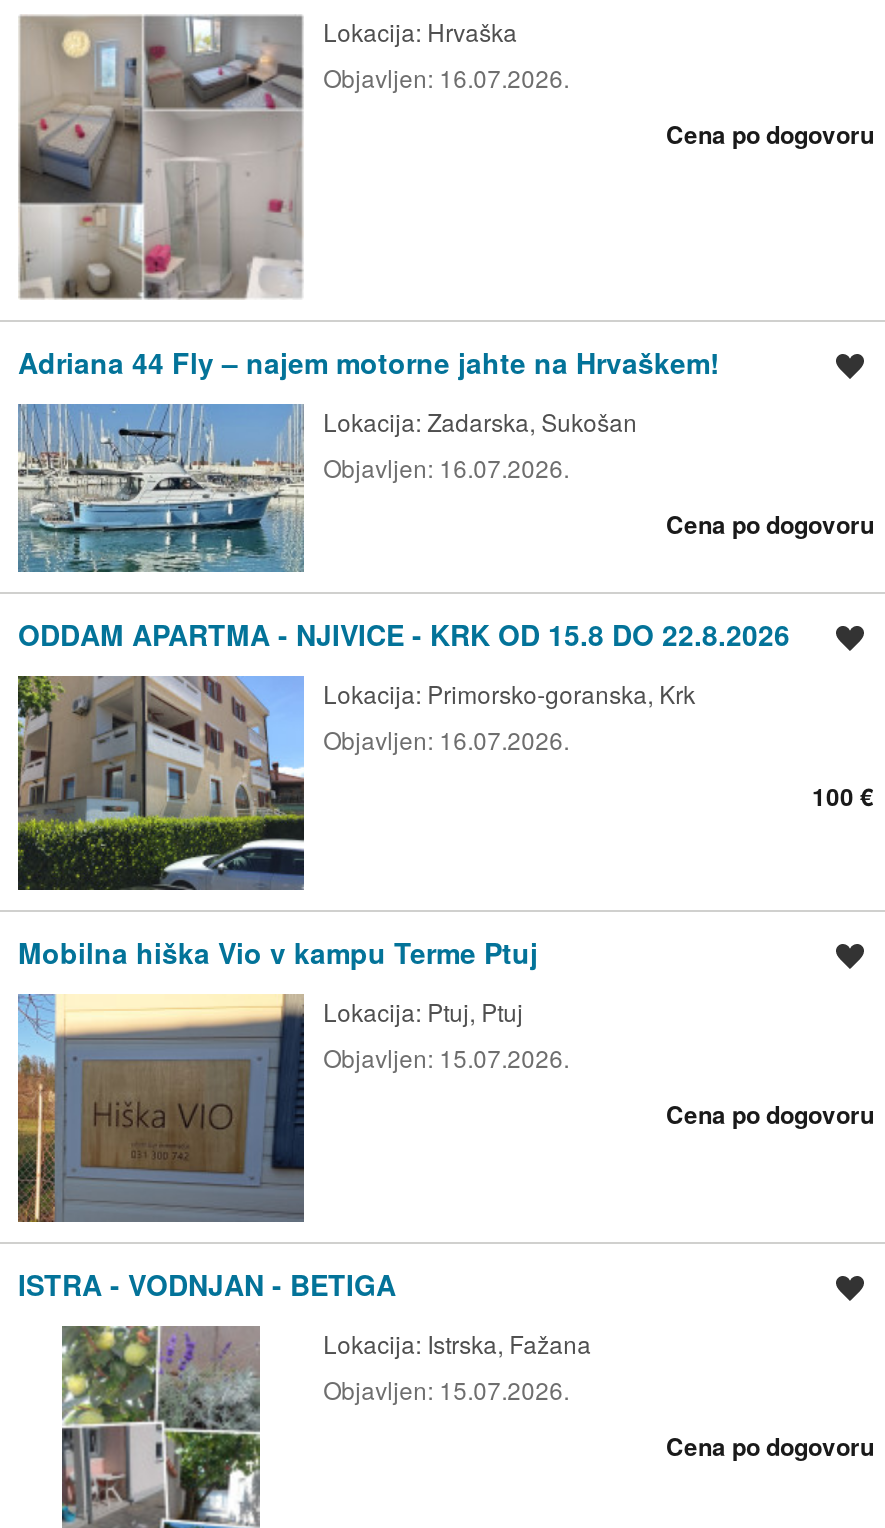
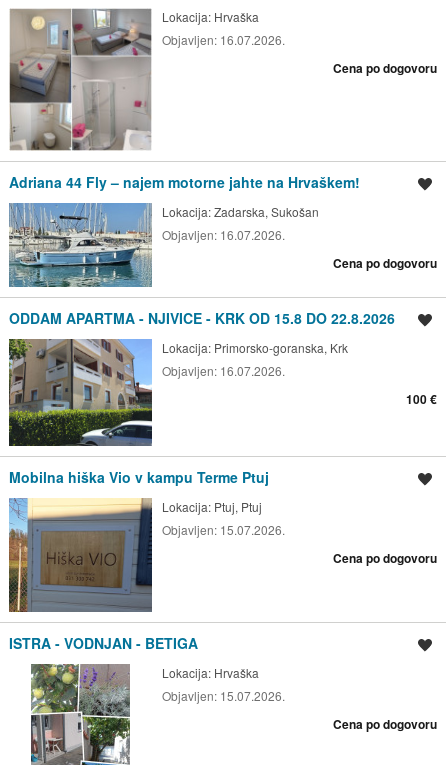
[323,1326,591,1360] Lokacija: Istrska, Fažana -> [162,664,259,681] Lokacija: Hrvaška

